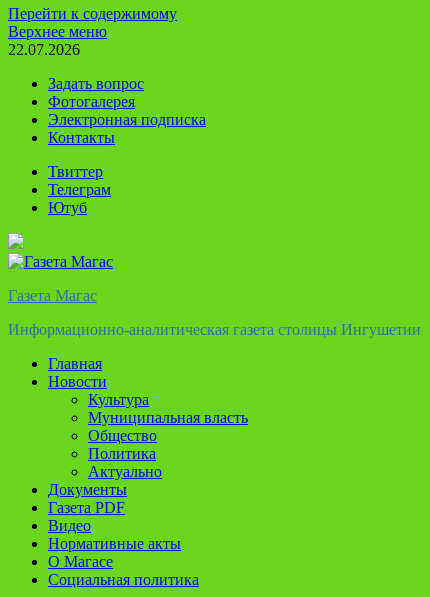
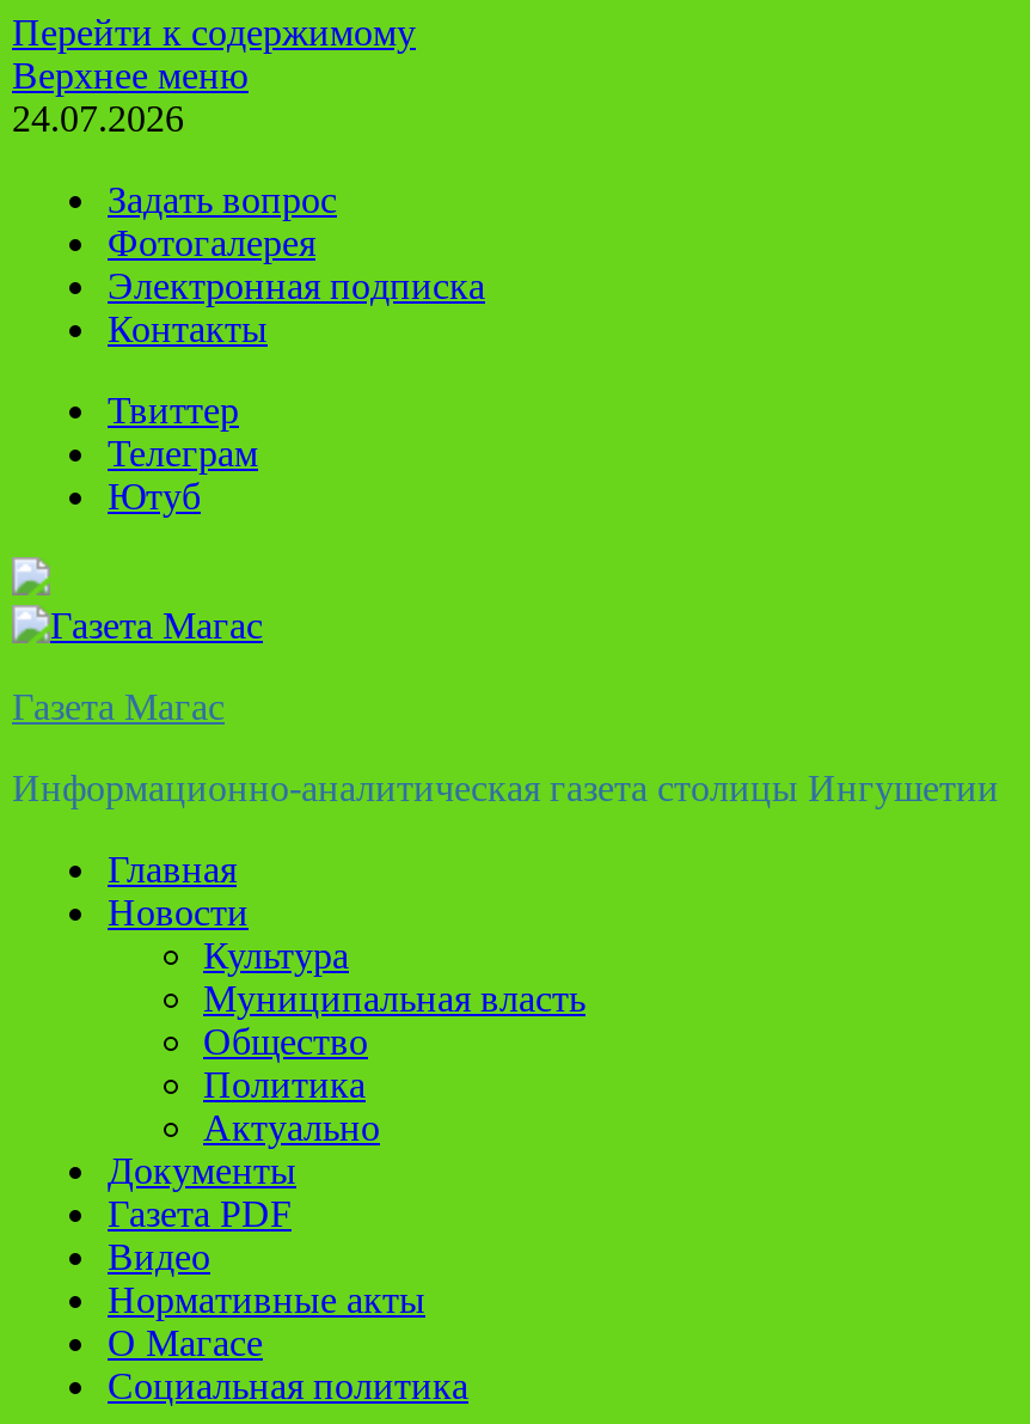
[8,41,80,58] 22.07.2026 -> [12,98,184,139] 24.07.2026

